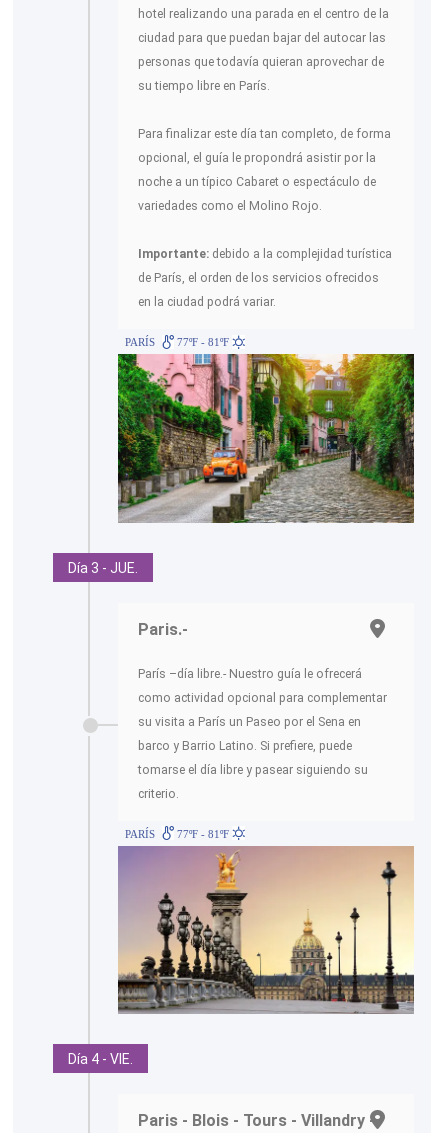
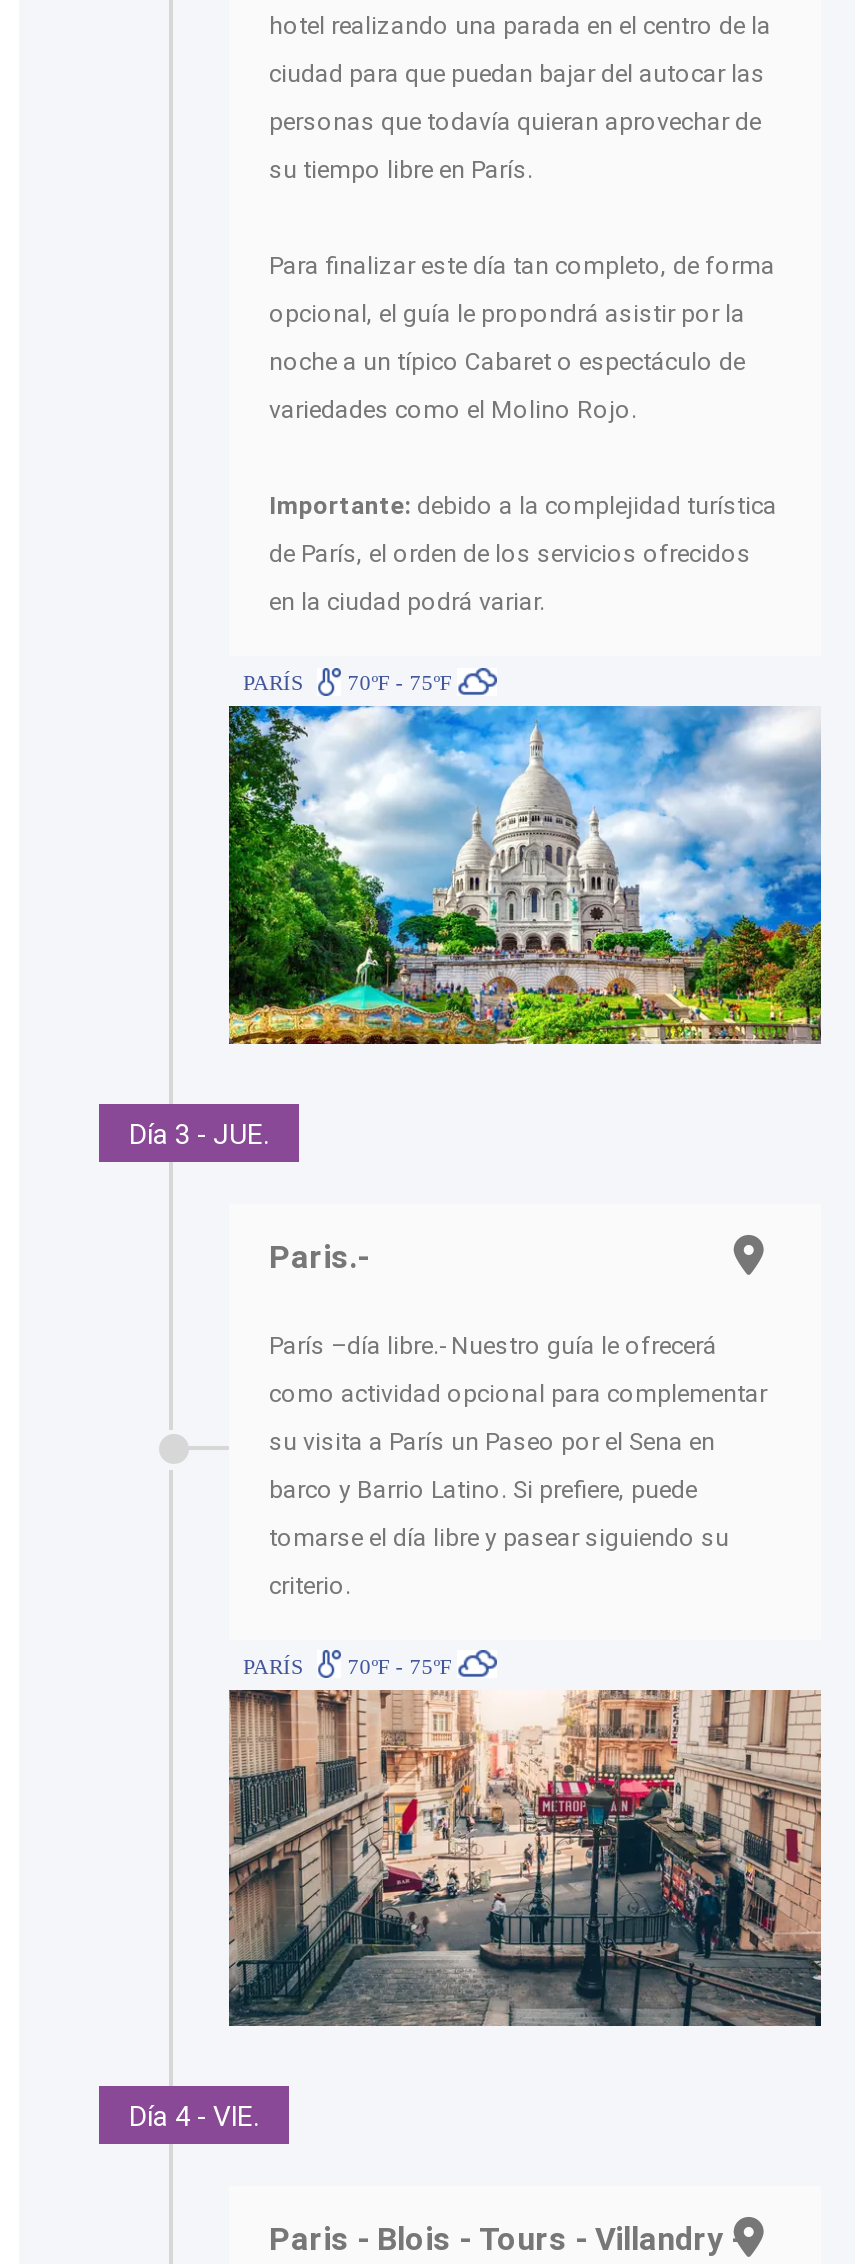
[125,336,232,348] PARÍS 77ºF - 81ºF -> [243,671,457,695] PARÍS 70ºF - 75ºF
[117,353,415,524] [image] -> [227,668,823,1046] [image]
[125,827,232,839] PARÍS 77ºF - 81ºF -> [243,1653,457,1677] PARÍS 70ºF - 75ºF
[118,845,414,1014] [image] -> [227,1650,823,2026] [image]

